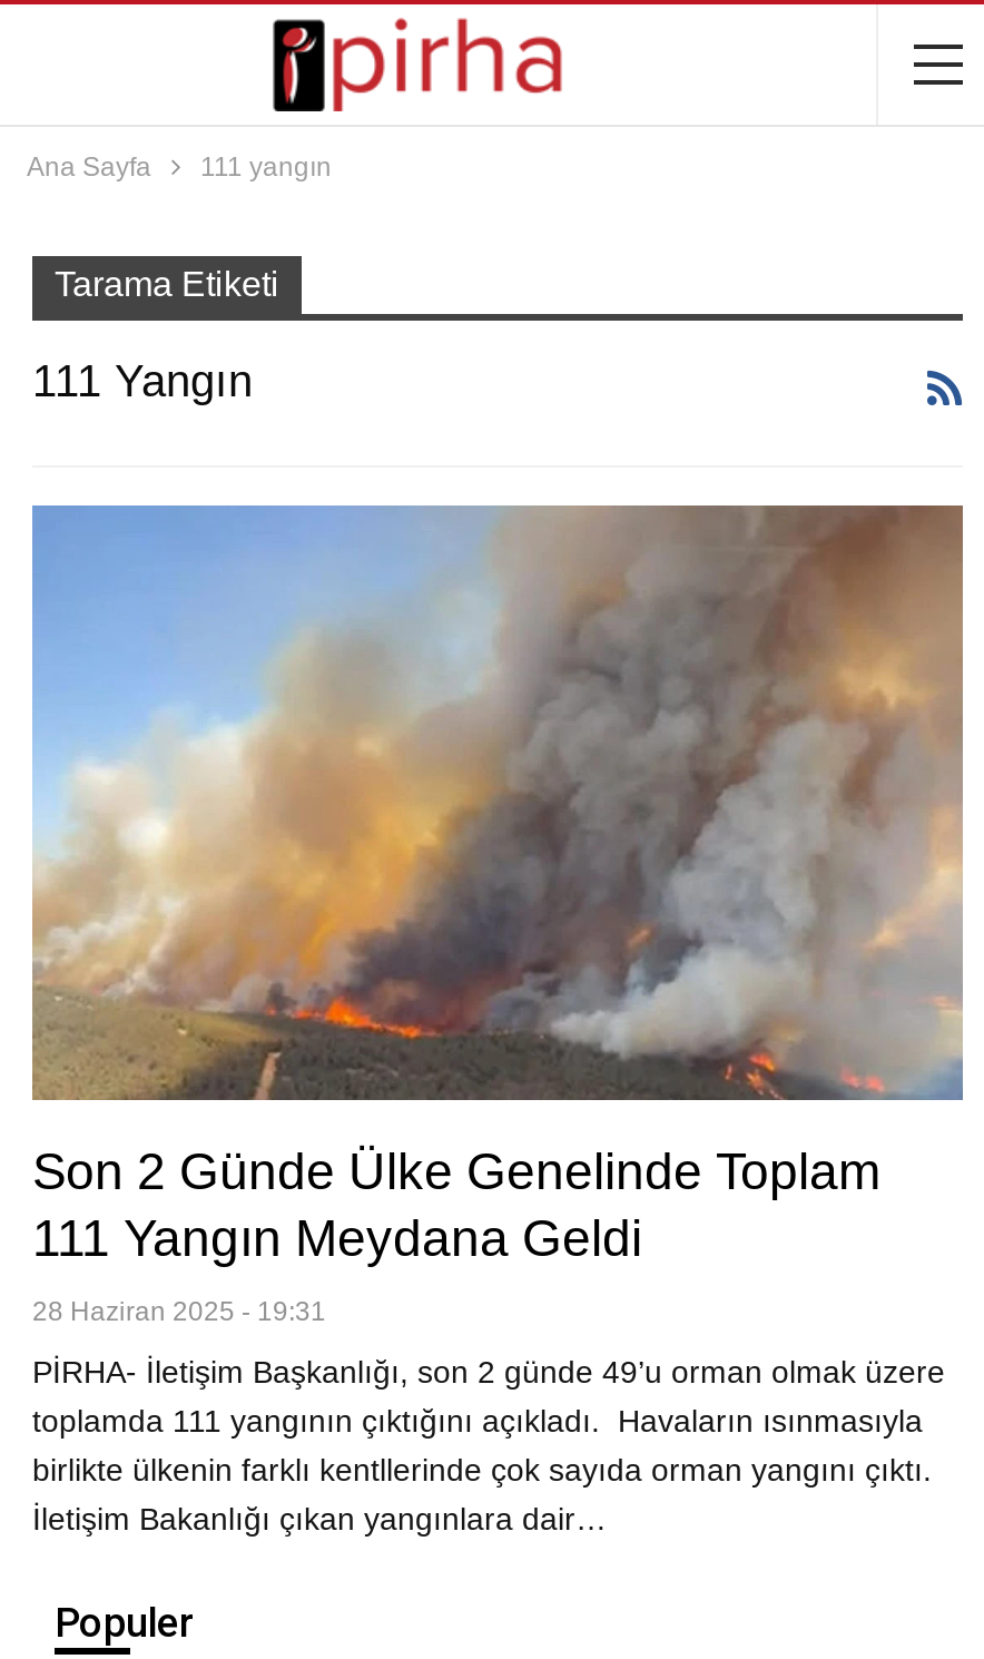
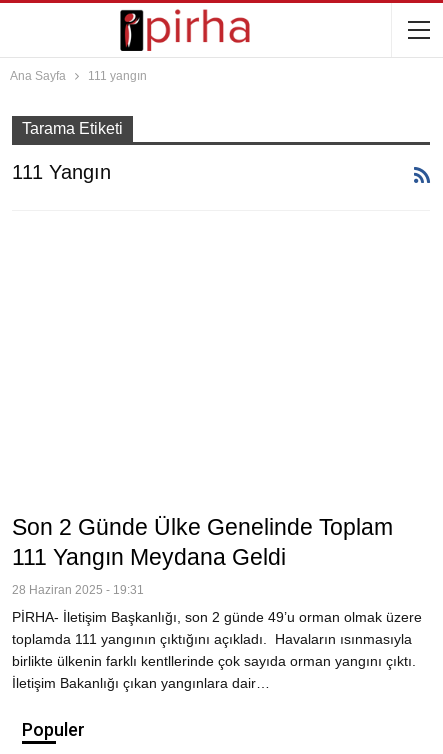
[30,503,965,1102] [image] -> none

